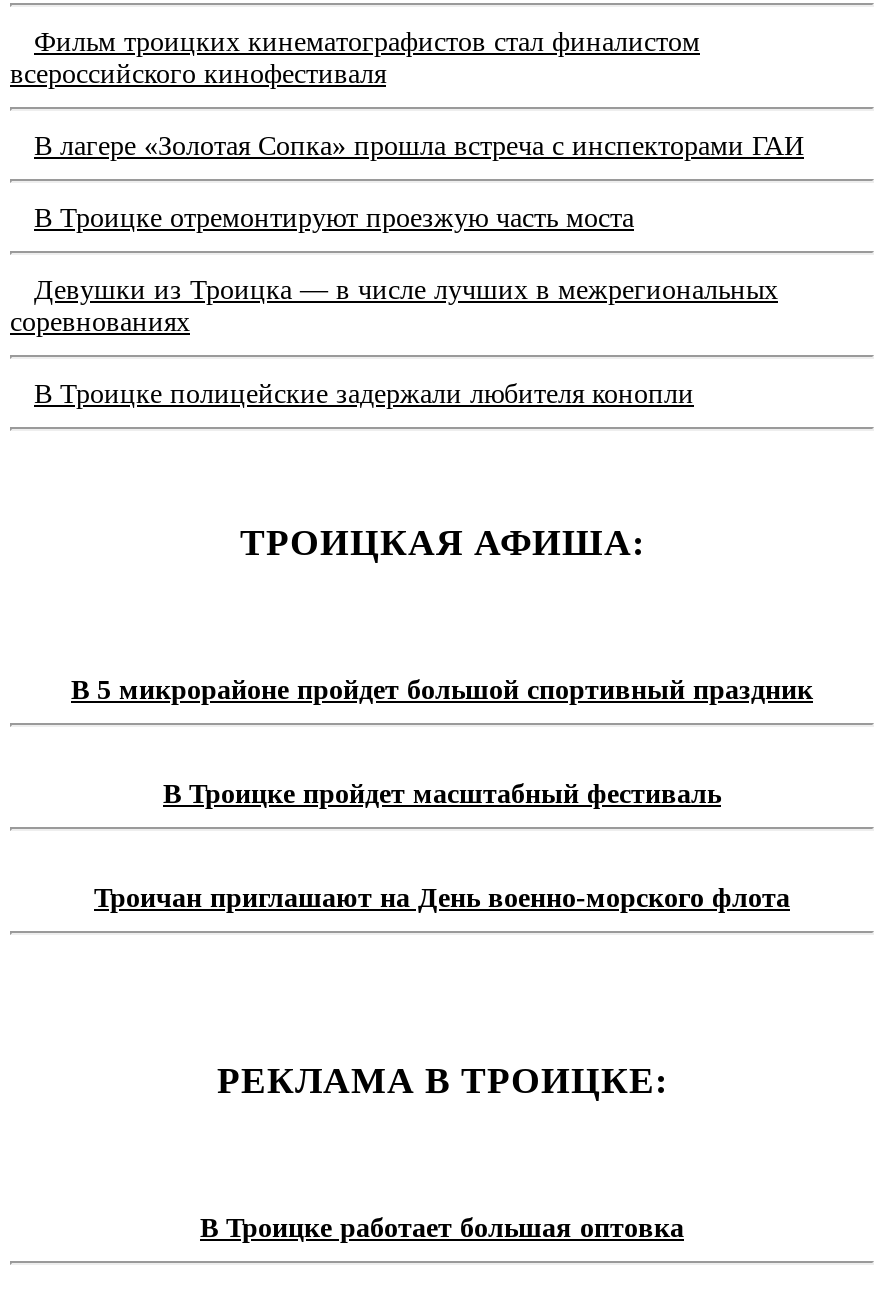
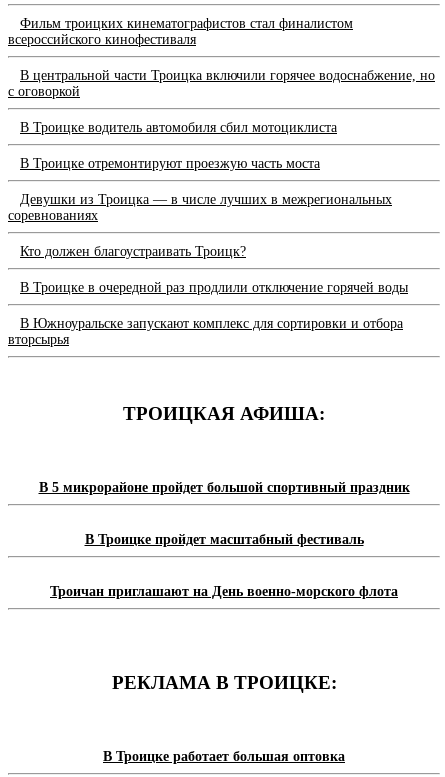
[34,131,804,161] В лагере «Золотая Сопка» прошла встреча с инспекторами ГАИ -> [8,68,435,135] В центральной части Троицка включили горячее водоснабжение, но | с оговоркой | В Троицке водитель автомобиля сбил мотоциклиста
[34,379,694,409] В Троицке полицейские задержали любителя конопли -> [8,244,408,347] Кто должен благоустраивать Троицк? | В Троицке в очередной раз продлили отключение горячей воды | В Южноуральске запускают комплекс для сортировки и отбора | вторсырья

